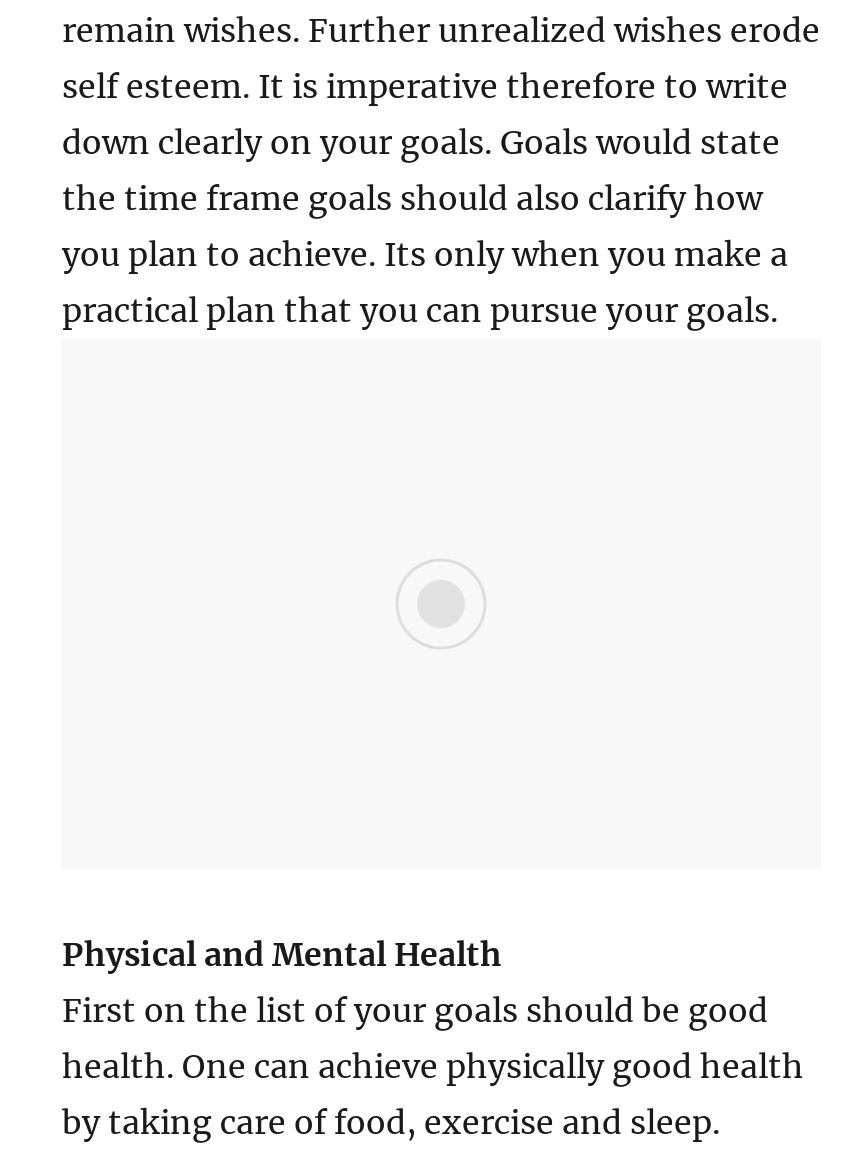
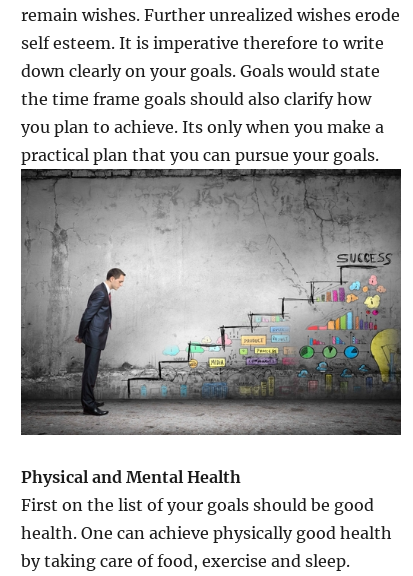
none -> [20,168,402,436] [image]

